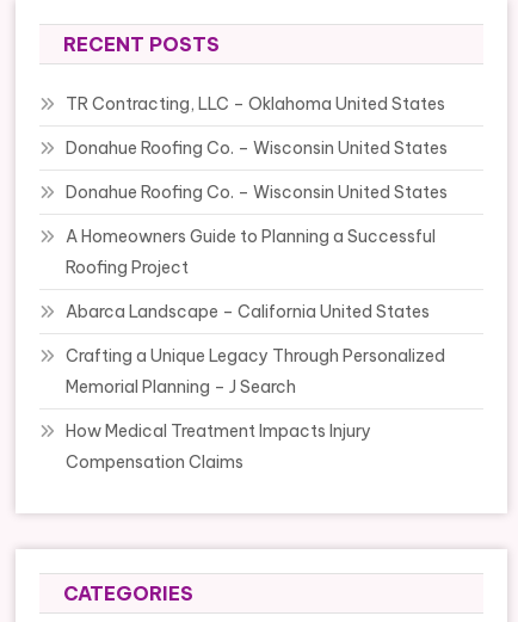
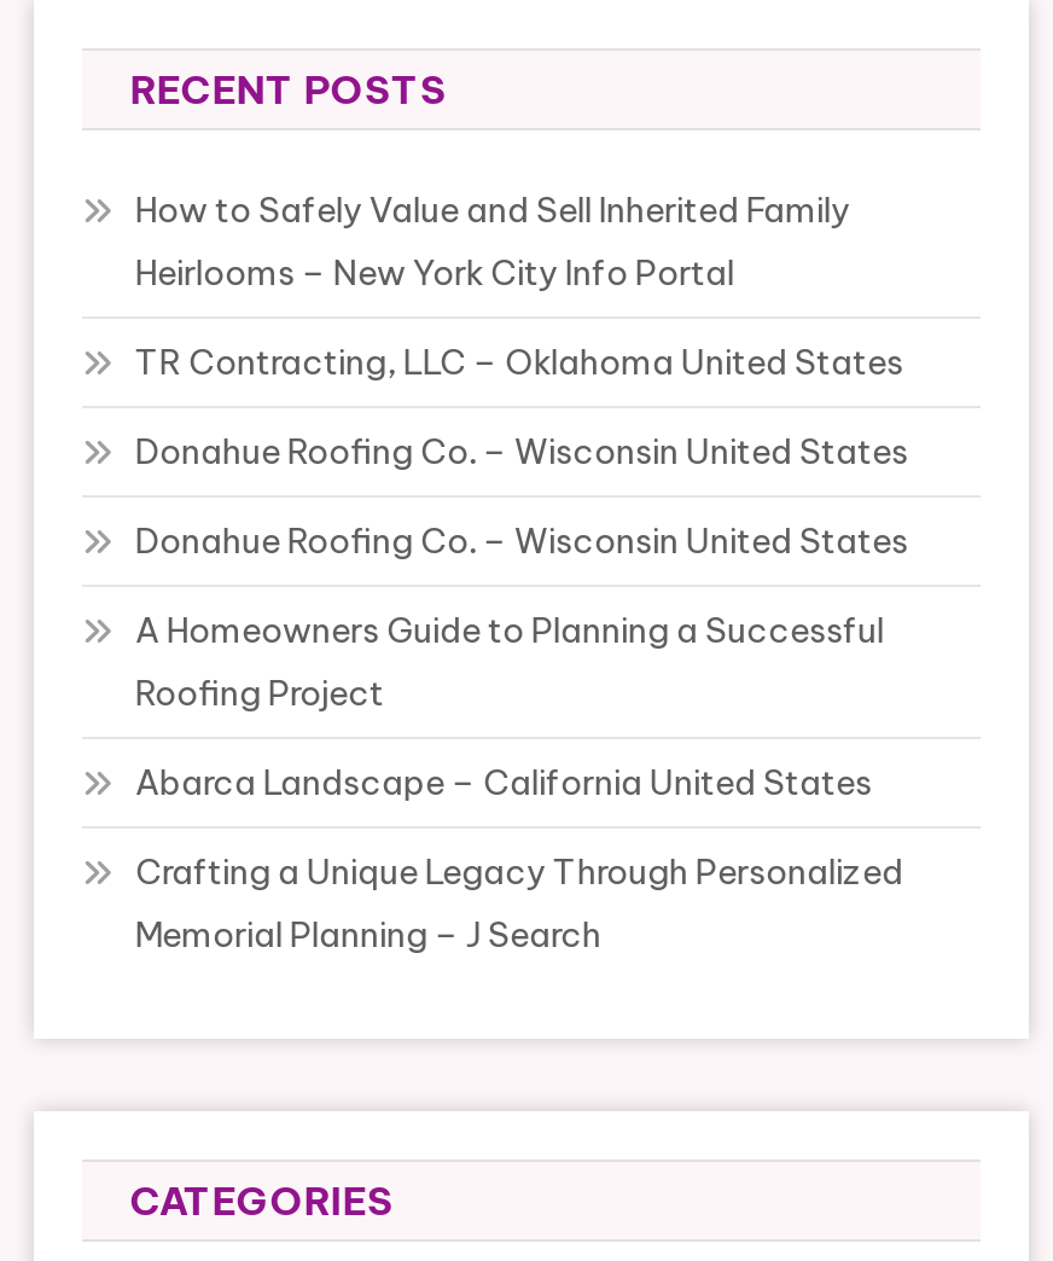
none -> [135,190,850,296] How to Safely Value and Sell Inherited Family | Heirlooms – New York City Info Portal
moved [66,94,447,398] -> [135,342,908,958]: TR Contracting, LLC – Oklahoma United States | Donahue Roofing Co. – Wisconsin United States | Donahue Roofing Co. – Wisconsin United States | A Homeowners Guide to Planning a Successful | Roofing Project | Abarca Landscape – California United States | Crafting a Unique Legacy Through Personalized | Memorial Planning – J Search
[66,421,371,473] How Medical Treatment Impacts Injury | Compensation Claims -> none

